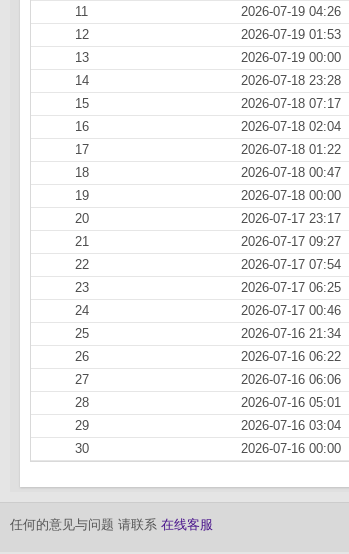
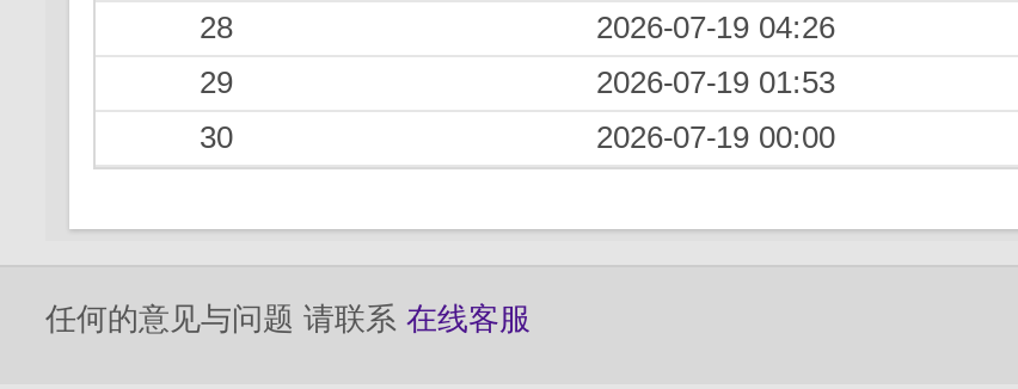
[75,4,88,19] 11 -> [200,10,233,45] 28
[74,27,88,42] 12 -> [200,64,233,100] 29
[74,50,88,65] 13 -> [200,119,233,155] 30
[74,73,340,456] 14 | 2026-07-18 23:28 | 15 | 2026-07-18 07:17 | 16 | 2026-07-18 02:04 | 17 | 2026-07-18 01:22 | 18 | 2026-07-18 00:47 | 19 | 2026-07-18 00:00 | 20 | 2026-07-17 23:17 | 21 | 2026-07-17 09:27 | 22 | 2026-07-17 07:54 | 23 | 2026-07-17 06:25 | 24 | 2026-07-17 00:46 | 25 | 2026-07-16 21:34 | 26 | 2026-07-16 06:22 | 27 | 2026-07-16 06:06 | 28 | 2026-07-16 05:01 | 29 | 2026-07-16 03:04 | 30 | 2026-07-16 00:00 -> none

